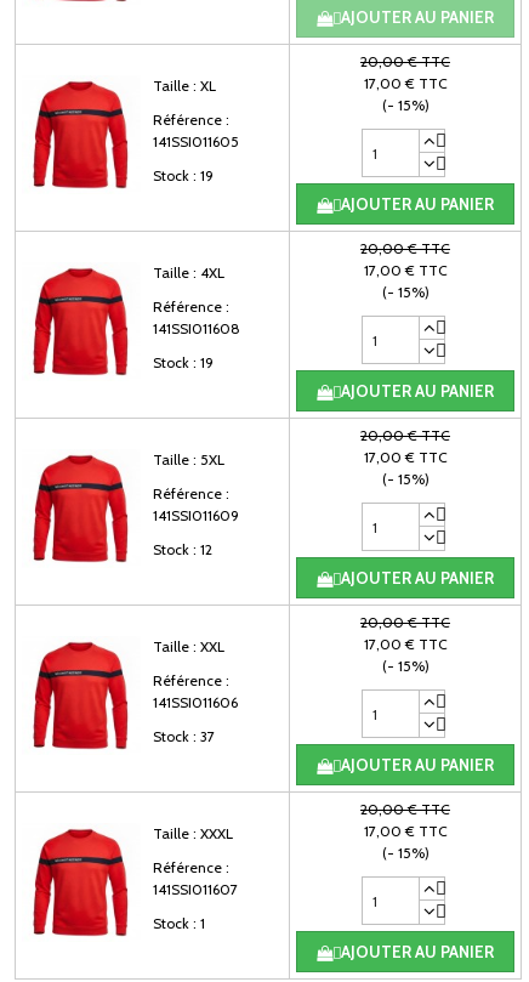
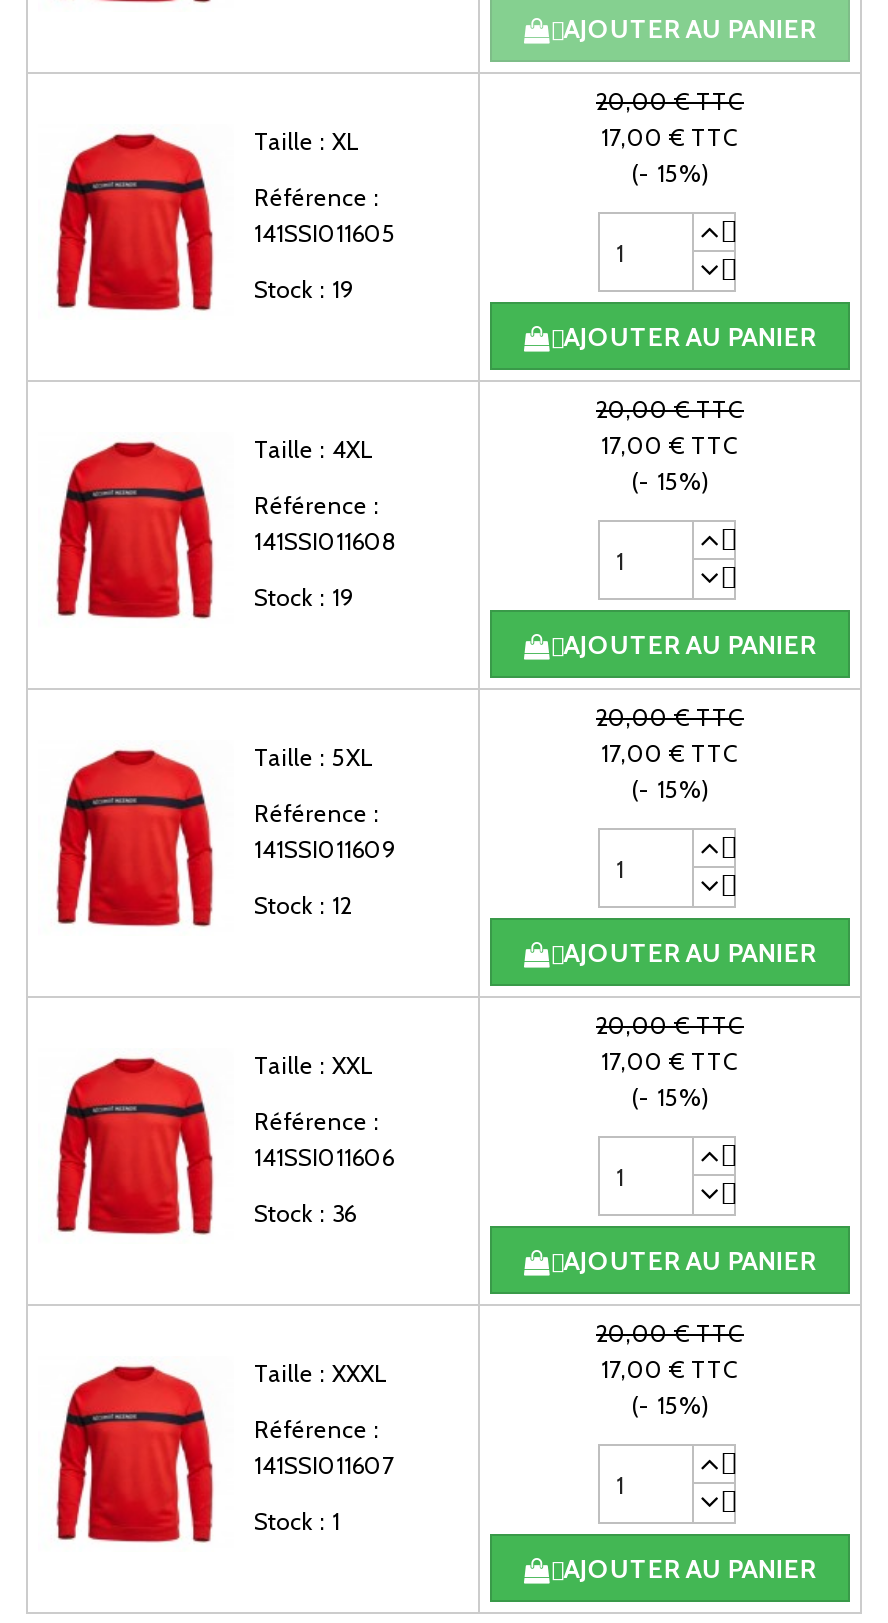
[153,727,215,745] Stock : 37 -> [254,1198,356,1228] Stock : 36

